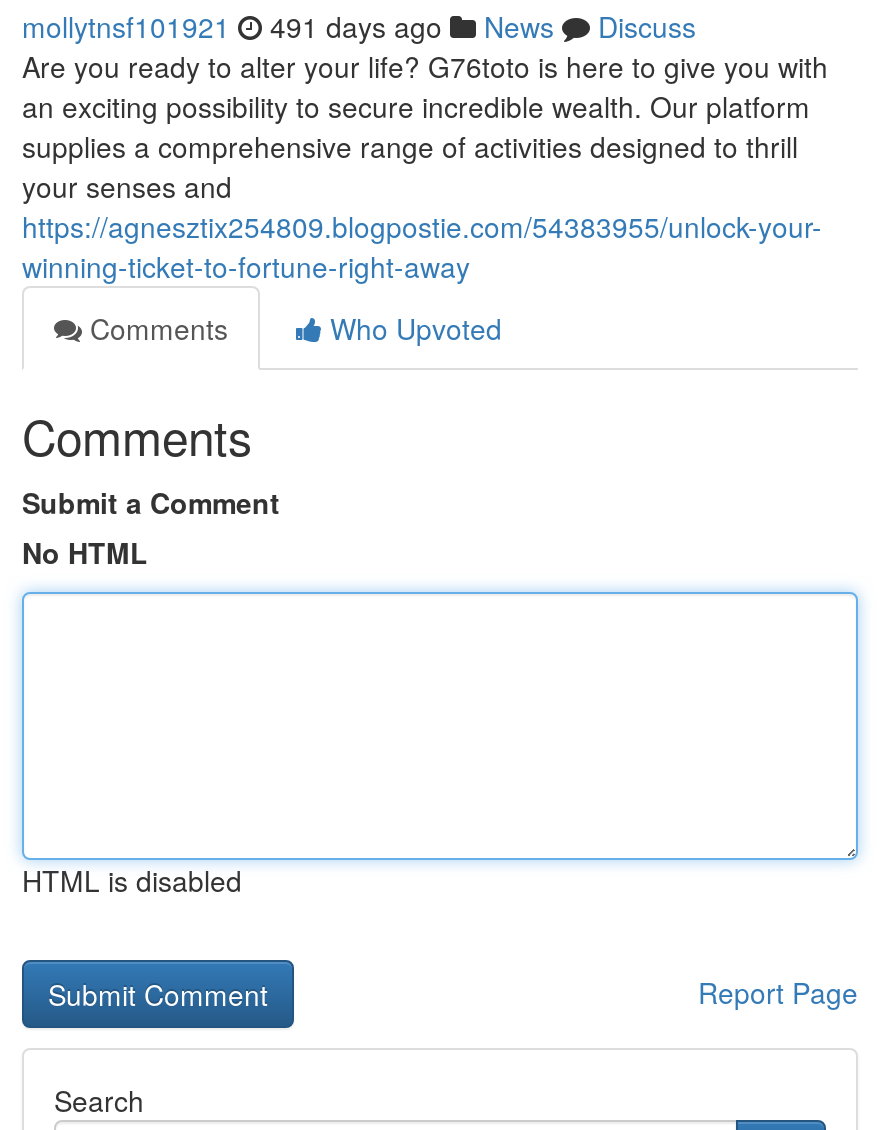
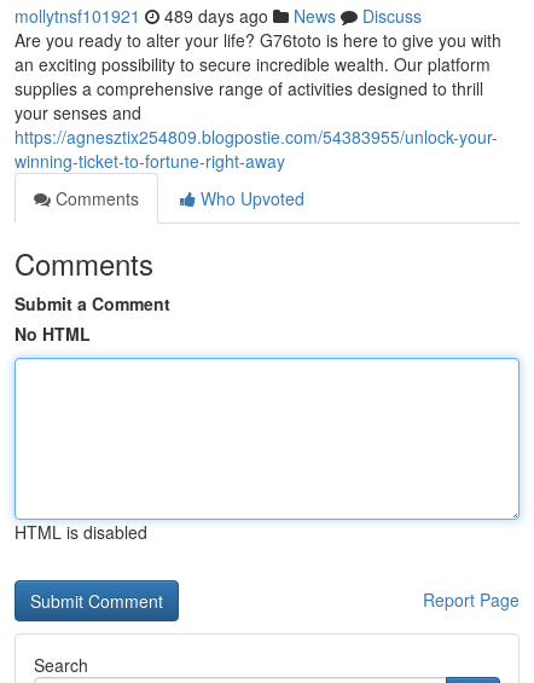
[22,6,696,46] mollytnsf101921 491 days ago News Discuss -> [14,4,422,28] mollytnsf101921 489 days ago News Discuss

